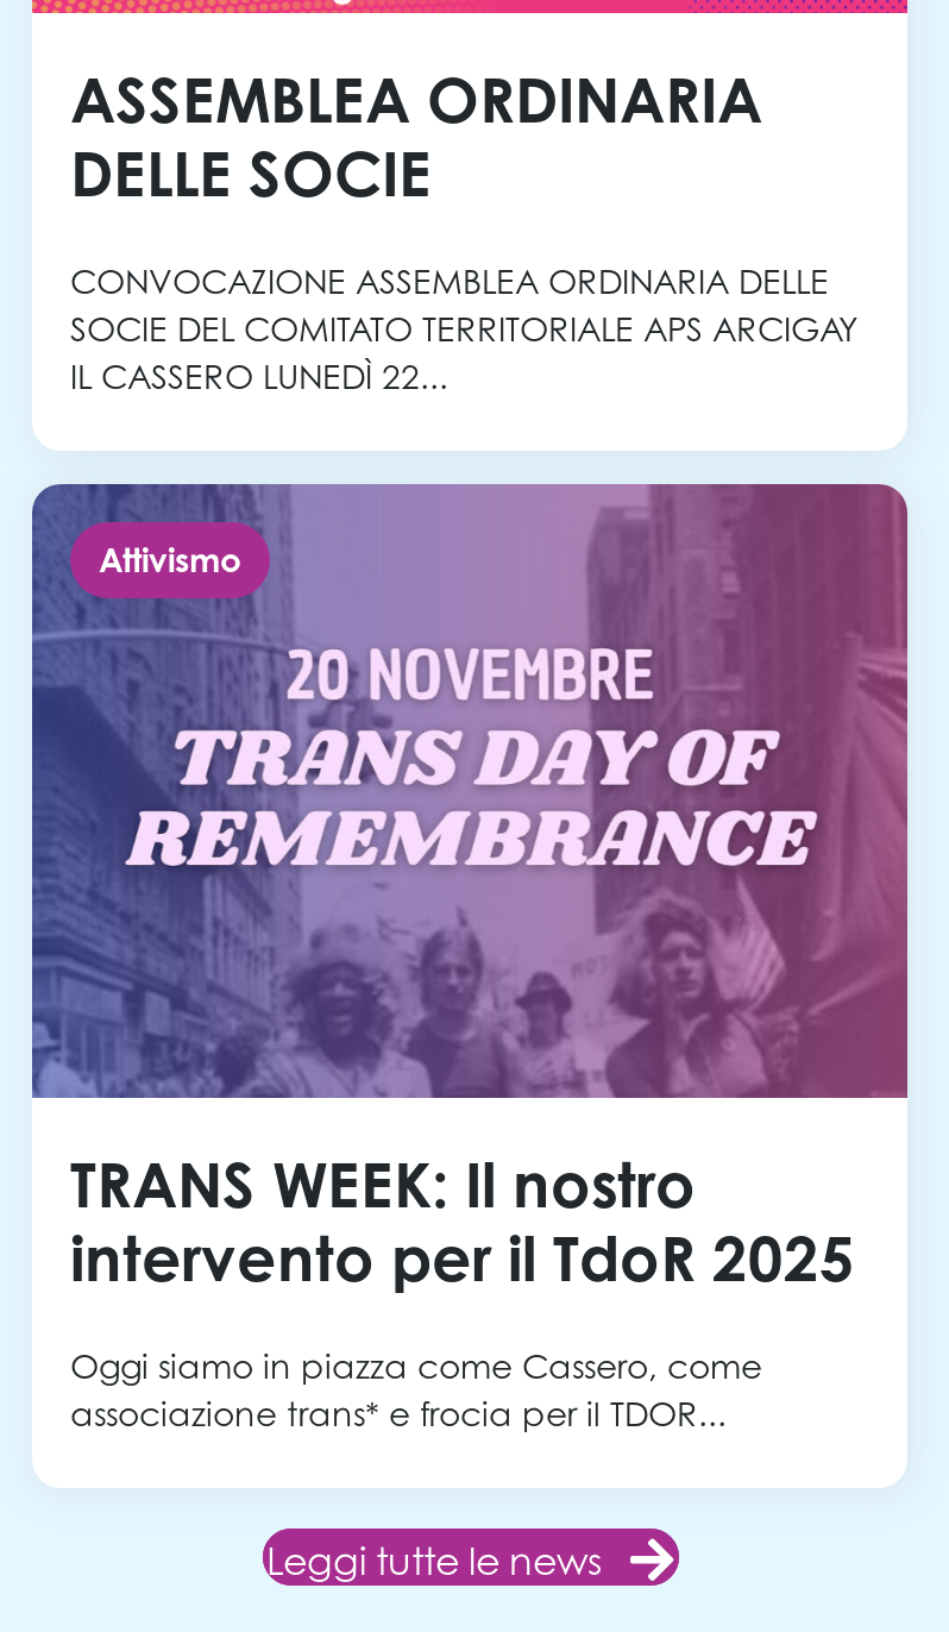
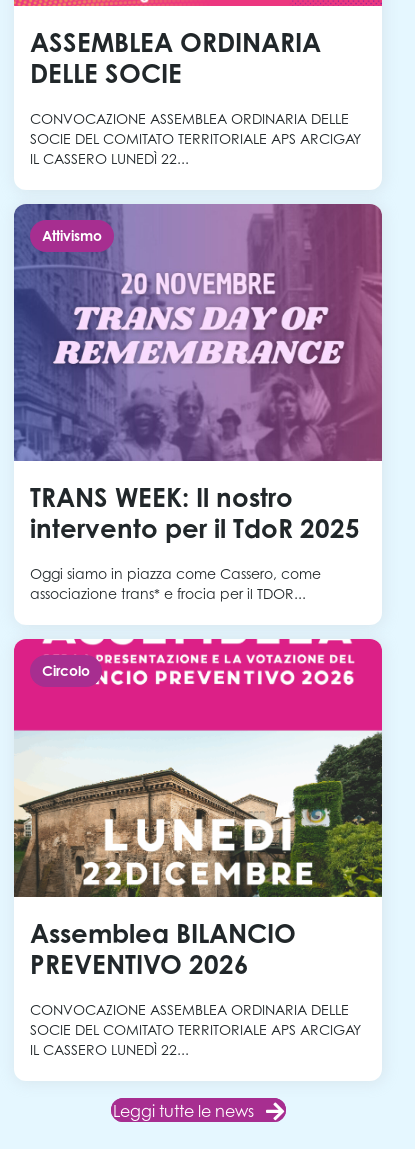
none -> [13,638,383,898] [image] | Circolo
none -> [30,917,361,1058] Assemblea BILANCIO | PREVENTIVO 2026 | CONVOCAZIONE ASSEMBLEA ORDINARIA DELLE | SOCIE DEL COMITATO TERRITORIALE APS ARCIGAY | IL CASSERO LUNEDÌ 22...

